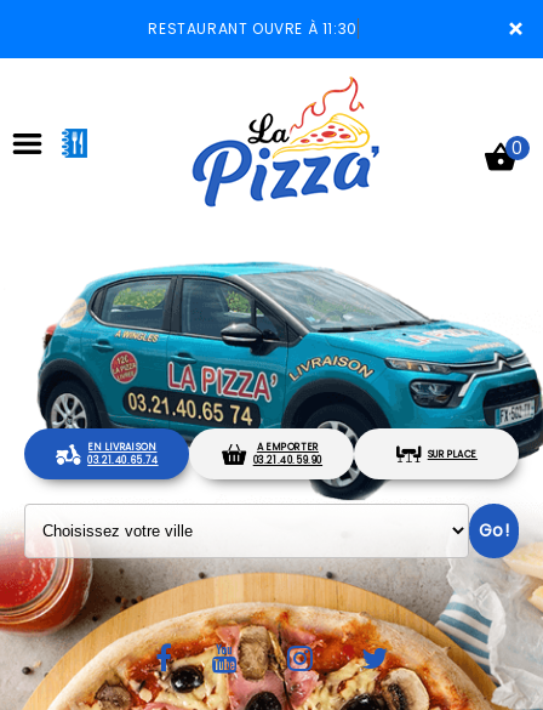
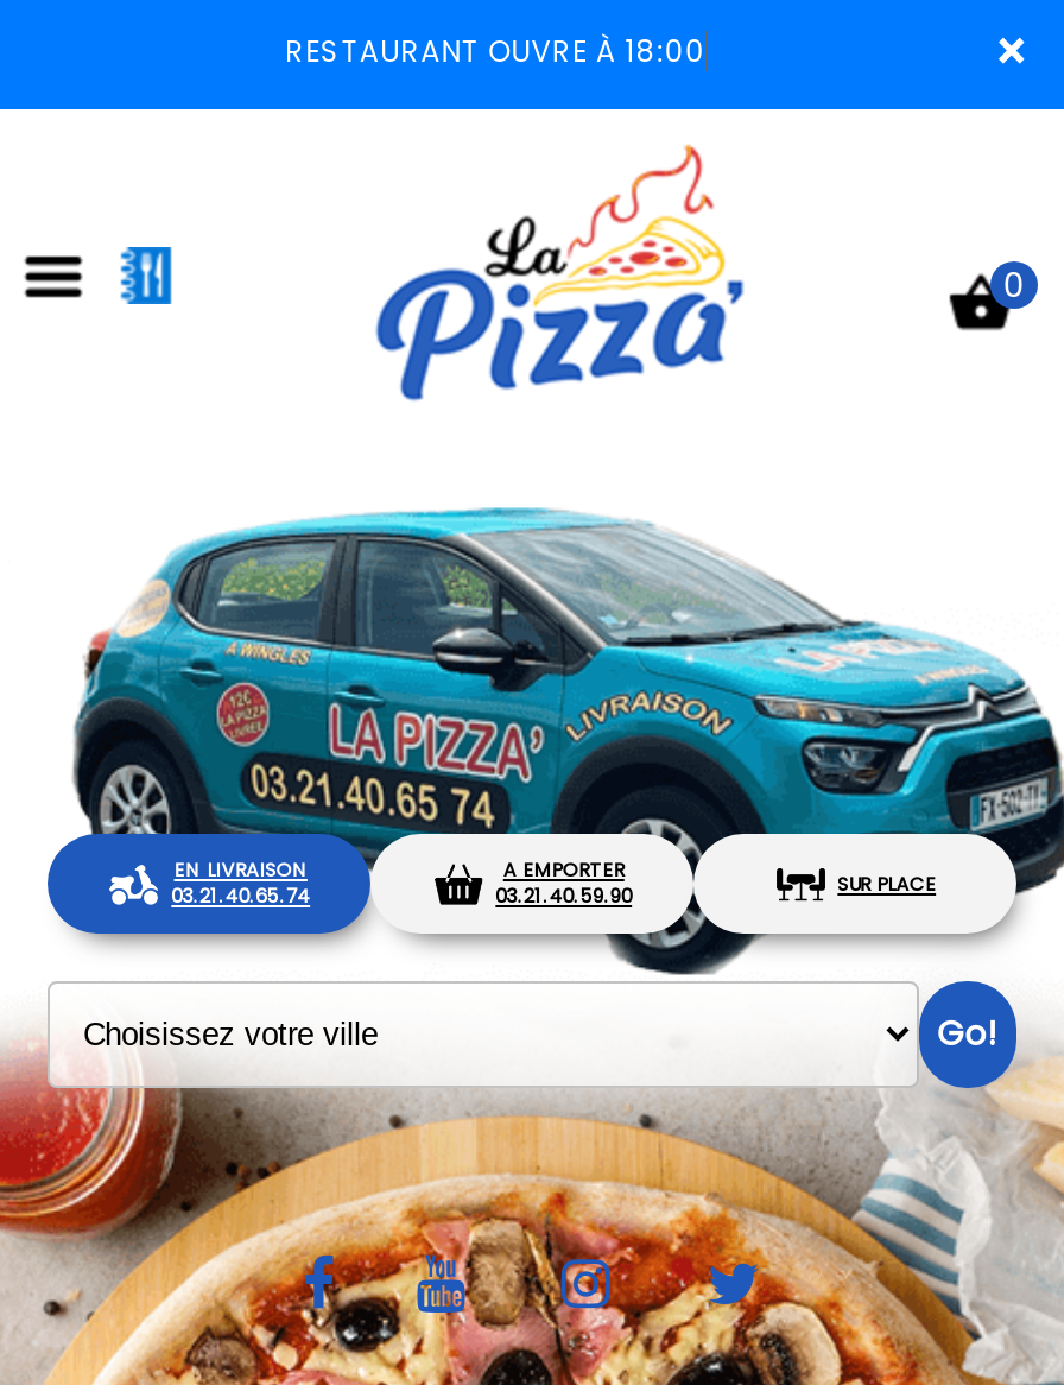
[148,18,357,39] RESTAURANT OUVRE À 11:30 -> [285,31,706,71] RESTAURANT OUVRE À 18:00

